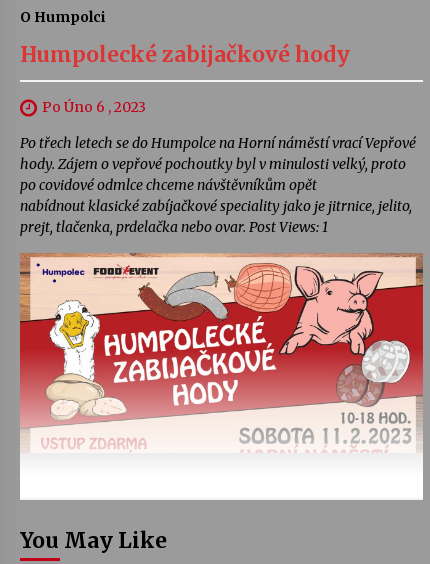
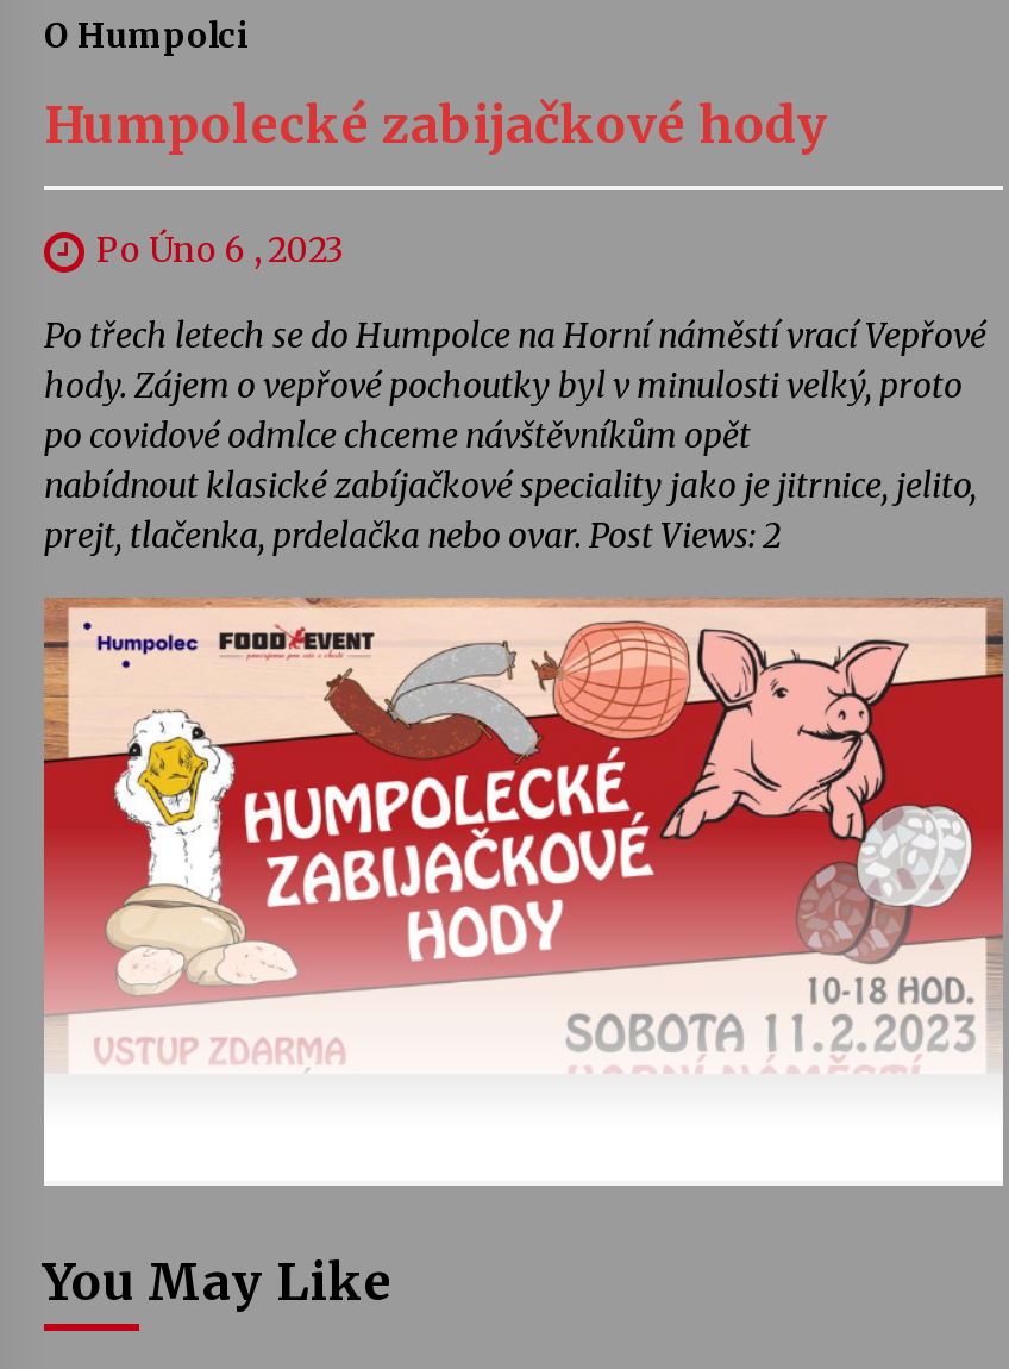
[19,218,327,236] prejt, tlačenka, prdelačka nebo ovar. Post Views: 1 -> [43,515,781,558] prejt, tlačenka, prdelačka nebo ovar. Post Views: 2

